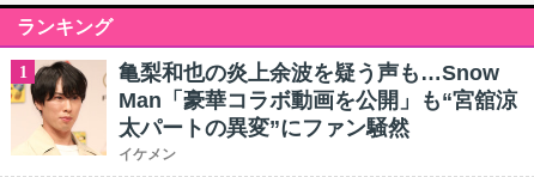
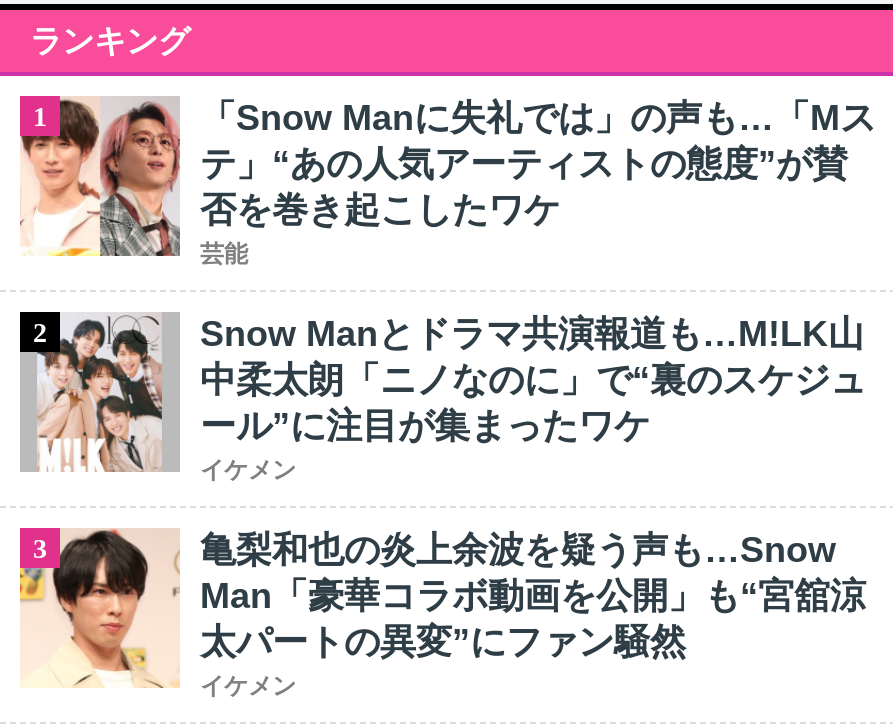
none -> [20,98,876,563] [image] | 「Snow Manに失礼では」の声も…「Mス | テ」“あの人気アーティストの態度”が賛 | 否を巻き起こしたワケ | 芸能 | 2 | Snow Manとドラマ共演報道も…M!LK山 | 中柔太朗「ニノなのに」で“裏のスケジュ | ール”に注目が集まったワケ | イケメン | 3
none -> [20,312,172,472] [image]

